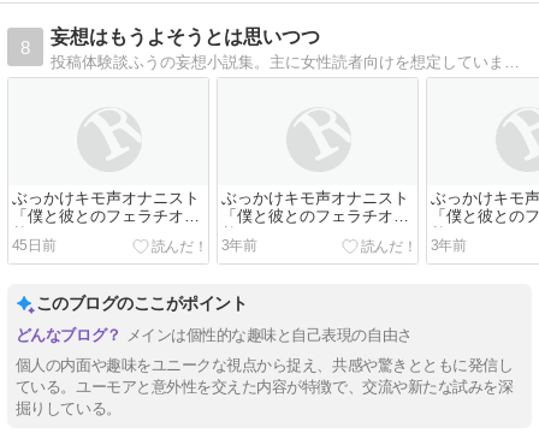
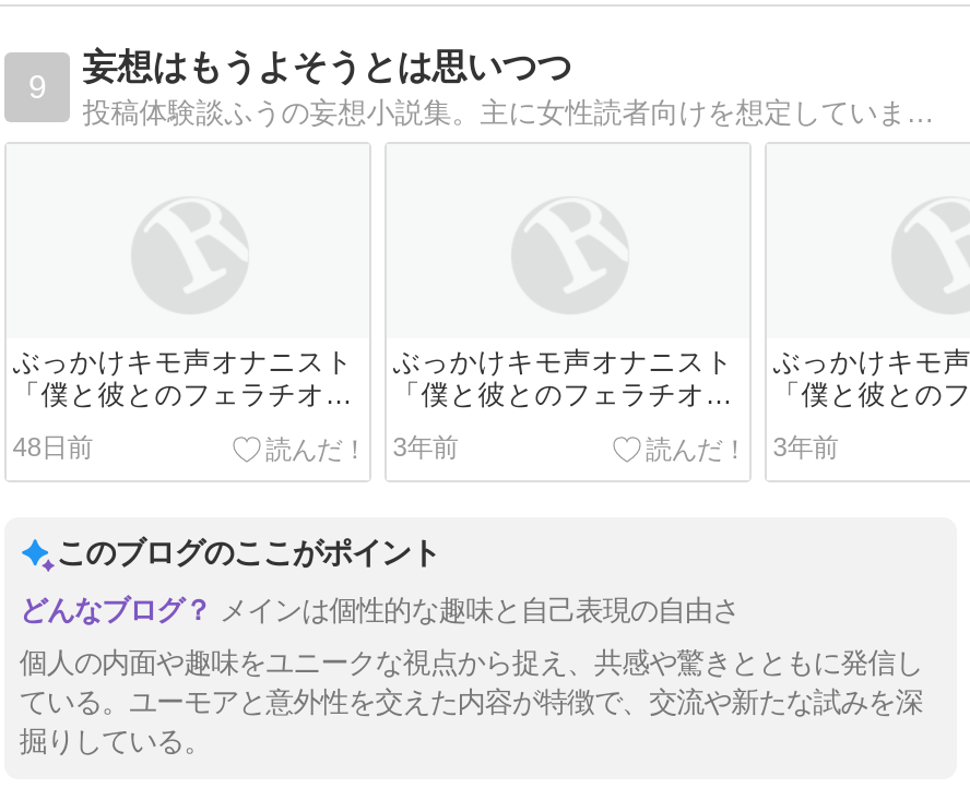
[20,37,30,57] 8 -> [28,69,46,106] 9
[12,237,56,254] 45日前 -> [13,432,92,463] 48日前

